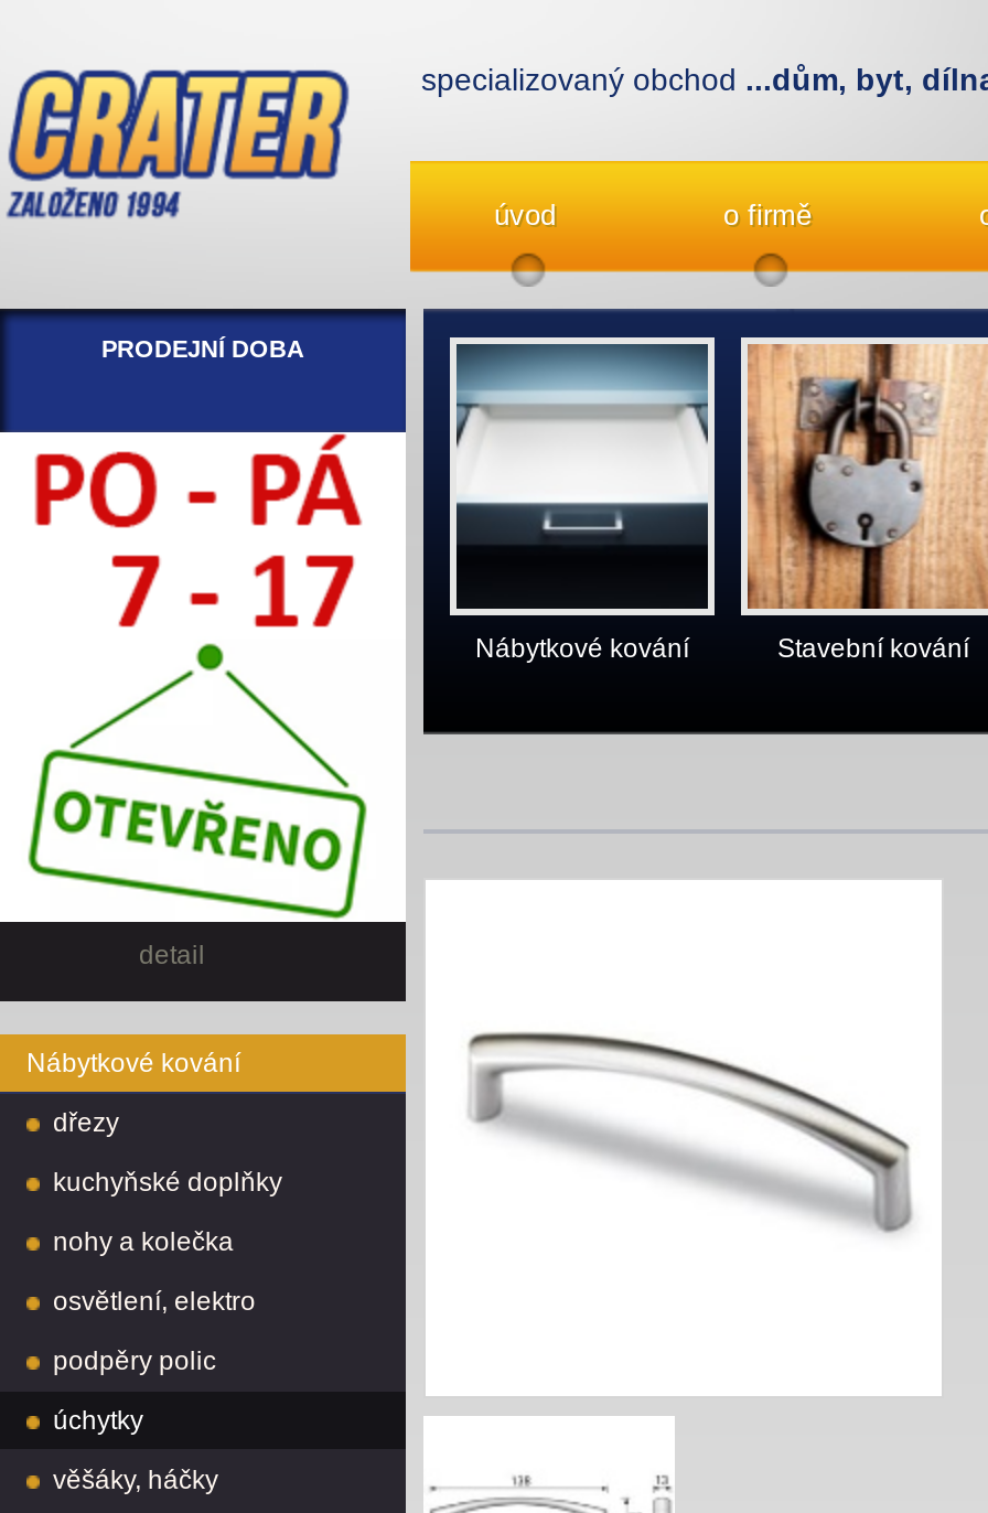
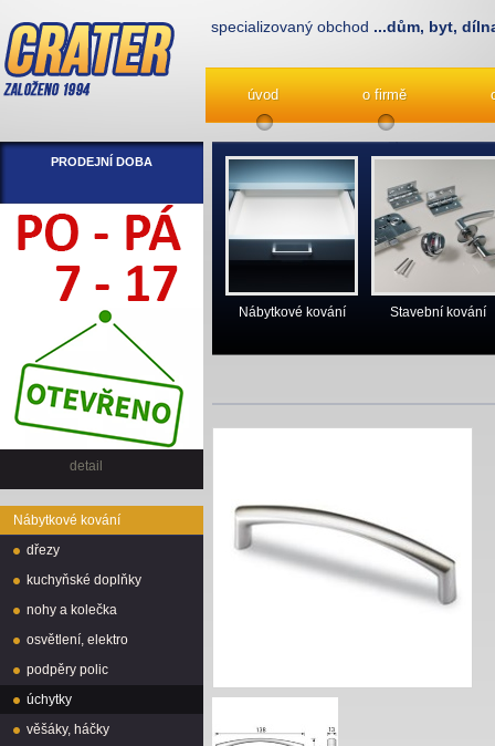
[745,344,981,611] [image] -> [373,159,492,292] [image]

